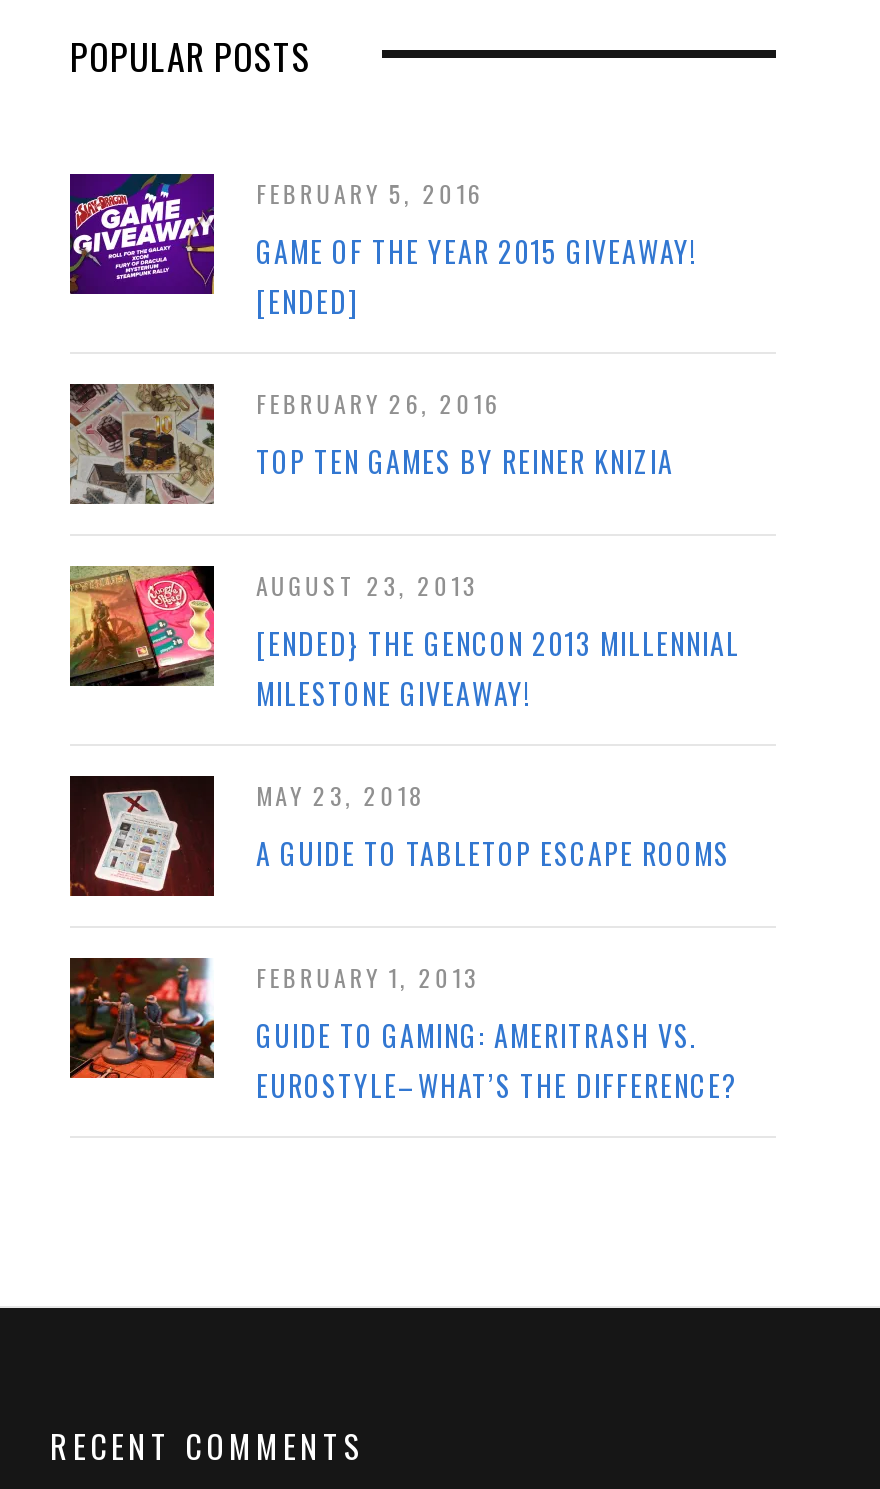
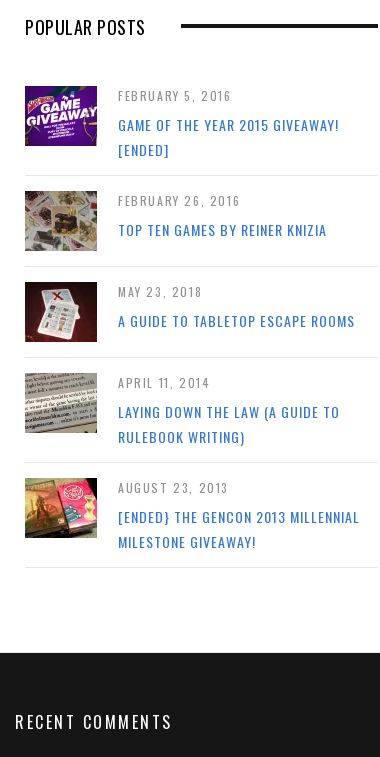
none -> [24,372,340,447] [image] | APRIL 11, 2014 | LAYING DOWN THE LAW (A GUIDE TO | RULEBOOK WRITING)
moved [66,564,740,714] -> [23,477,360,552]: [image] | AUGUST 23, 2013 | [ENDED} THE GENCON 2013 MILLENNIAL | MILESTONE GIVEAWAY!
moved [68,774,730,898] -> [24,281,355,343]: [image] | MAY 23, 2018 | A GUIDE TO TABLETOP ESCAPE ROOMS
[68,956,738,1106] [image] | FEBRUARY 1, 2013 | GUIDE TO GAMING: AMERITRASH VS. | EUROSTYLE–WHAT’S THE DIFFERENCE? -> none

